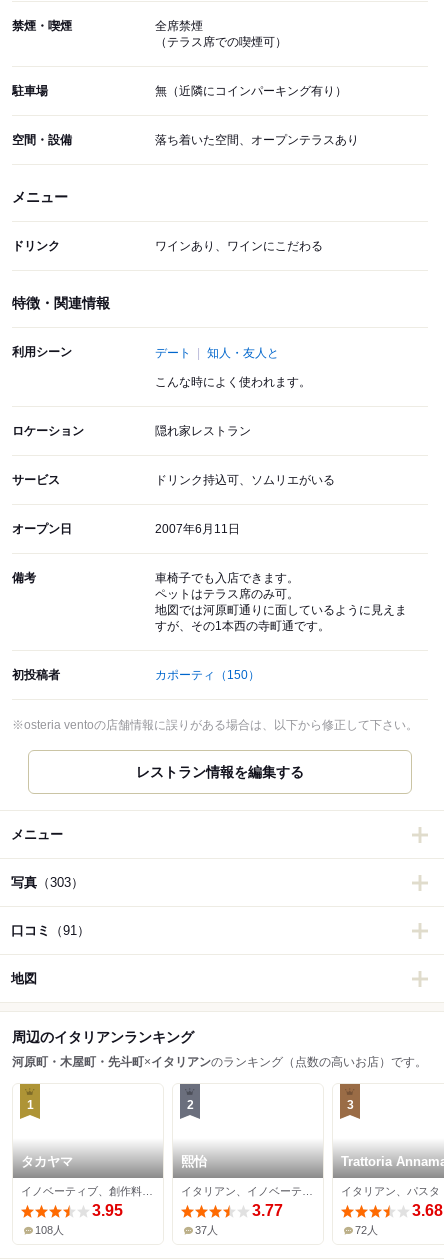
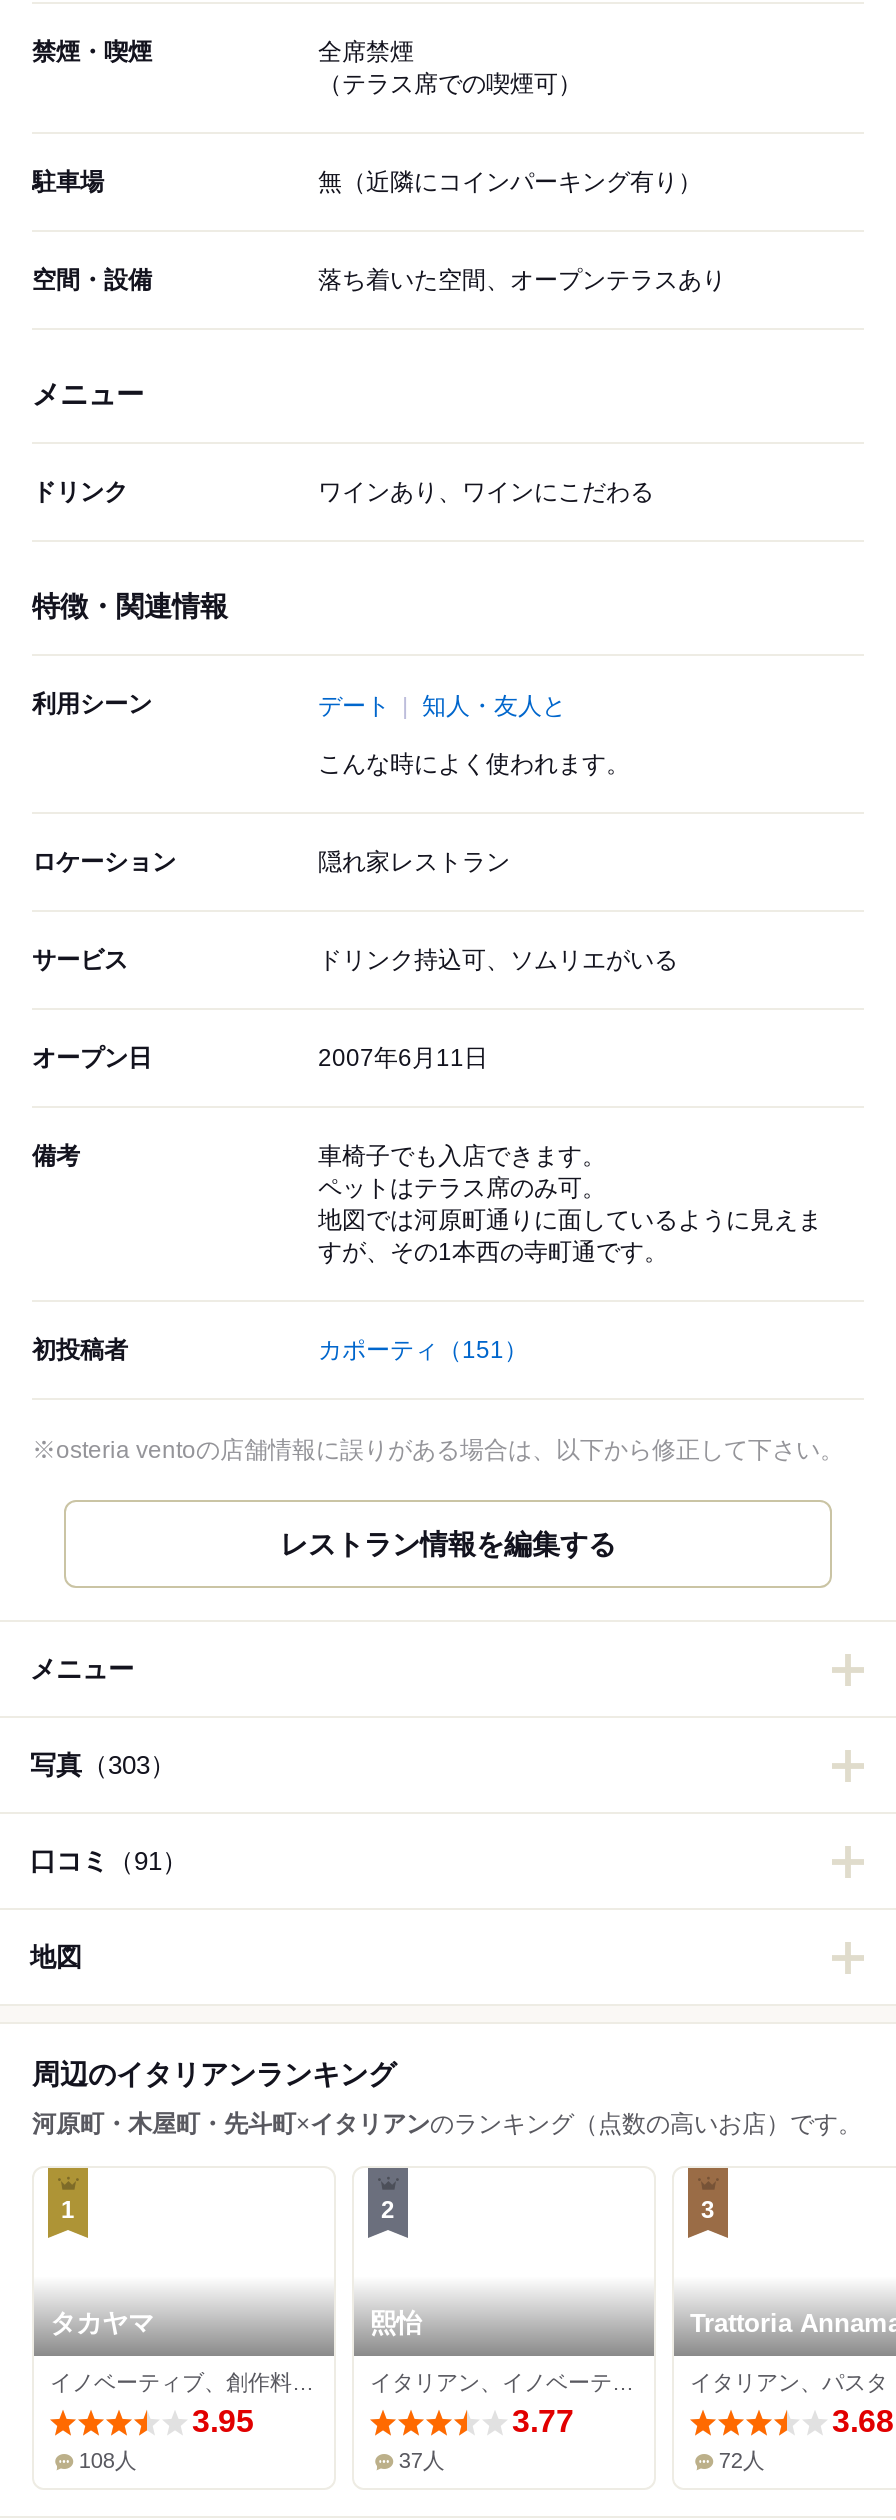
[155,668,260,682] カポーティ（150） -> [318,1337,528,1365] カポーティ（151）

